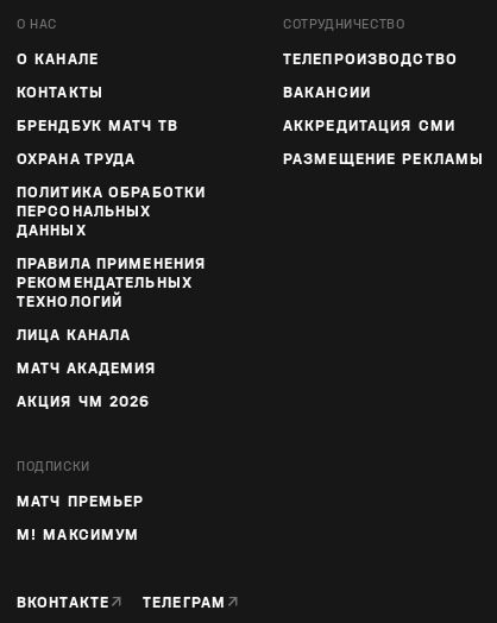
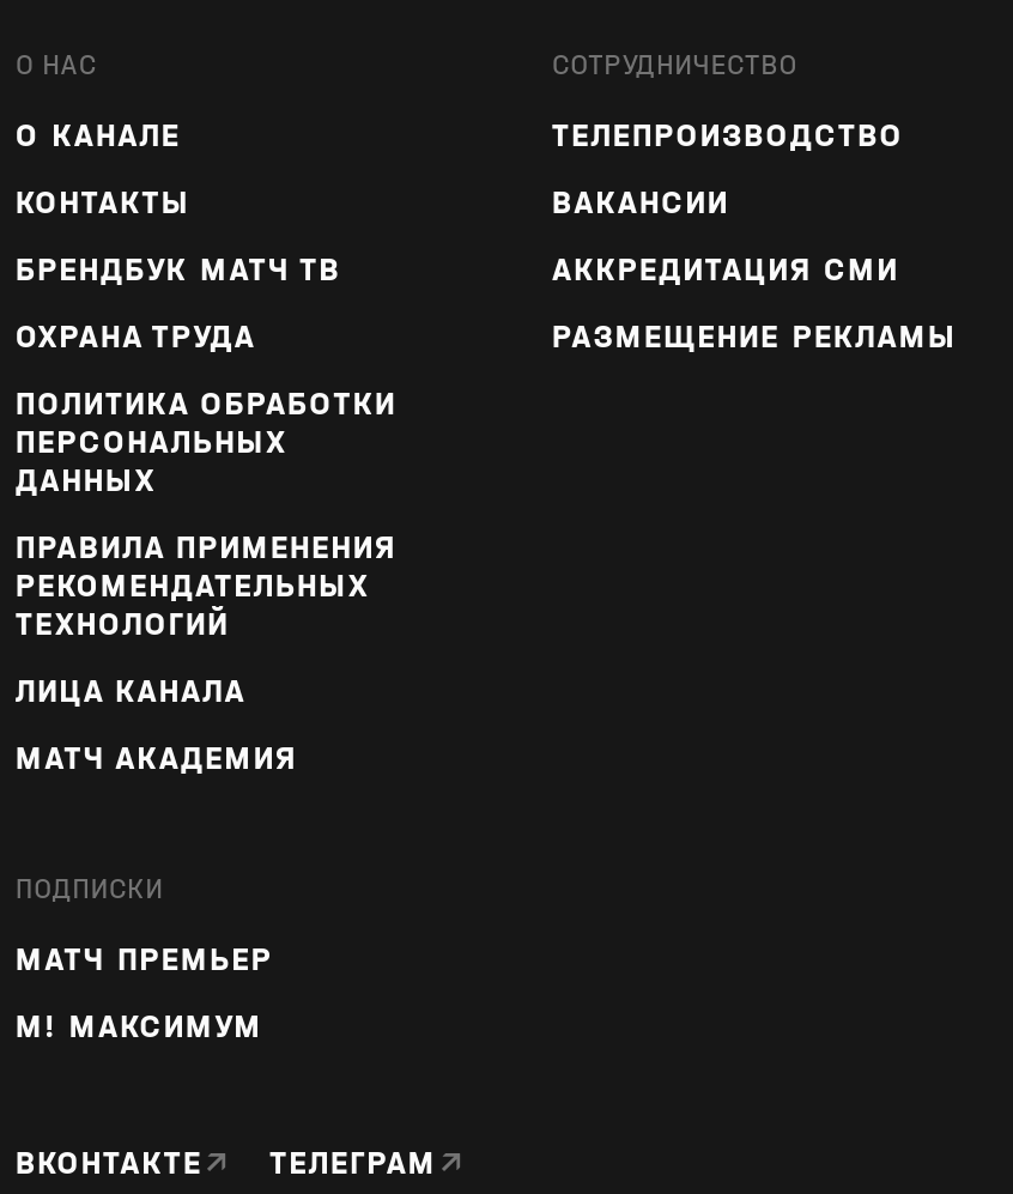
[17,391,151,411] АКЦИЯ ЧМ 2026 -> none

